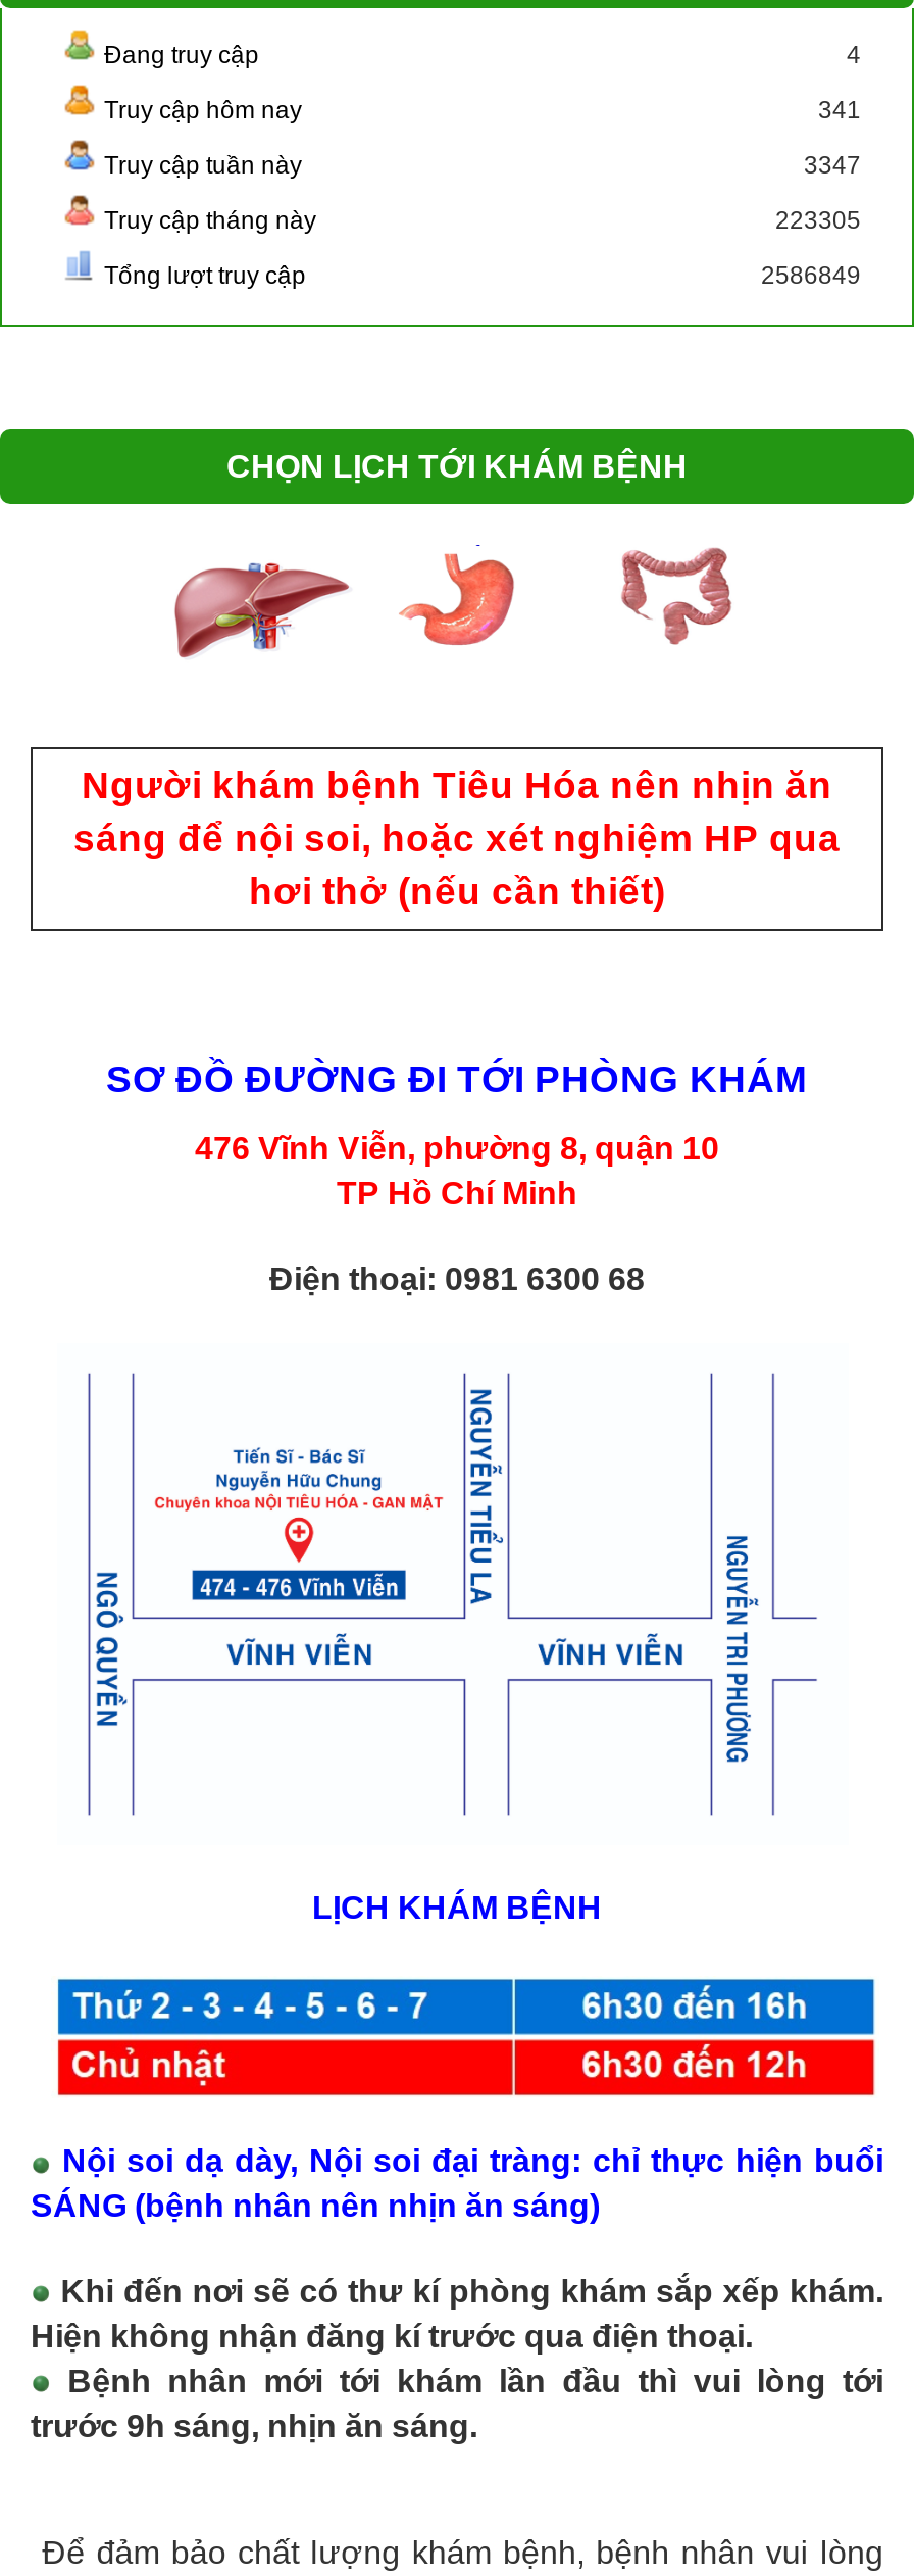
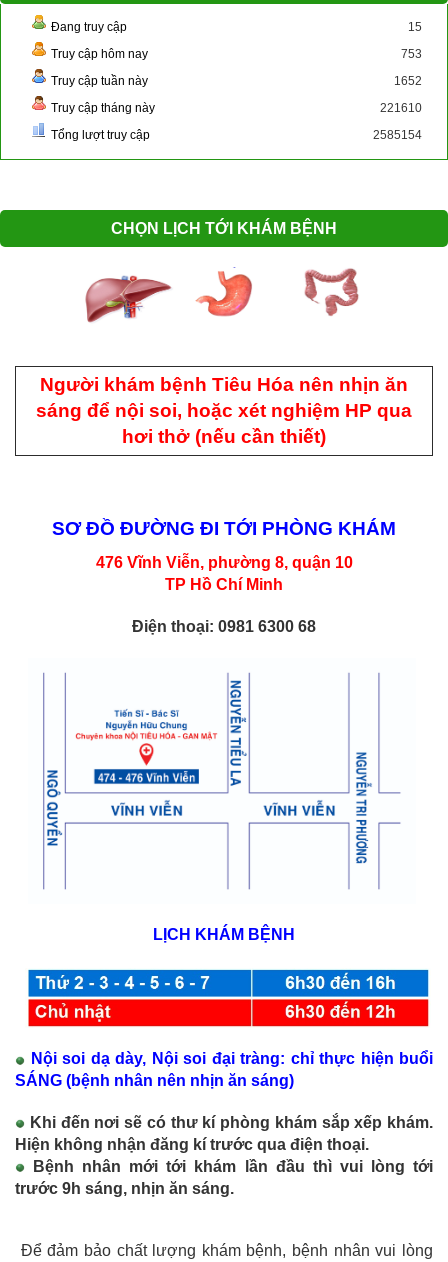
[847,41,861,69] 4 -> [408,20,422,34] 15
[818,96,861,125] 341 -> [401,47,422,61] 753
[804,151,861,180] 3347 -> [394,74,422,88] 1652
[775,206,861,235] 223305 -> [380,101,422,115] 221610
[761,261,861,290] 2586849 -> [373,128,422,142] 2585154

